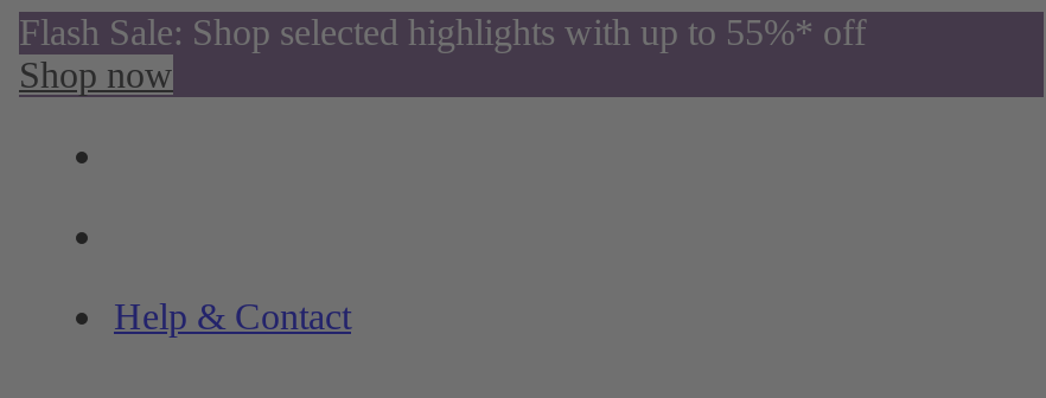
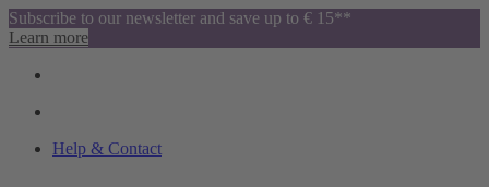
[19,12,866,95] Flash Sale: Shop selected highlights with up to 55%* off | Shop now -> [9,9,351,47] Subscribe to our newsletter and save up to € 15** | Learn more

